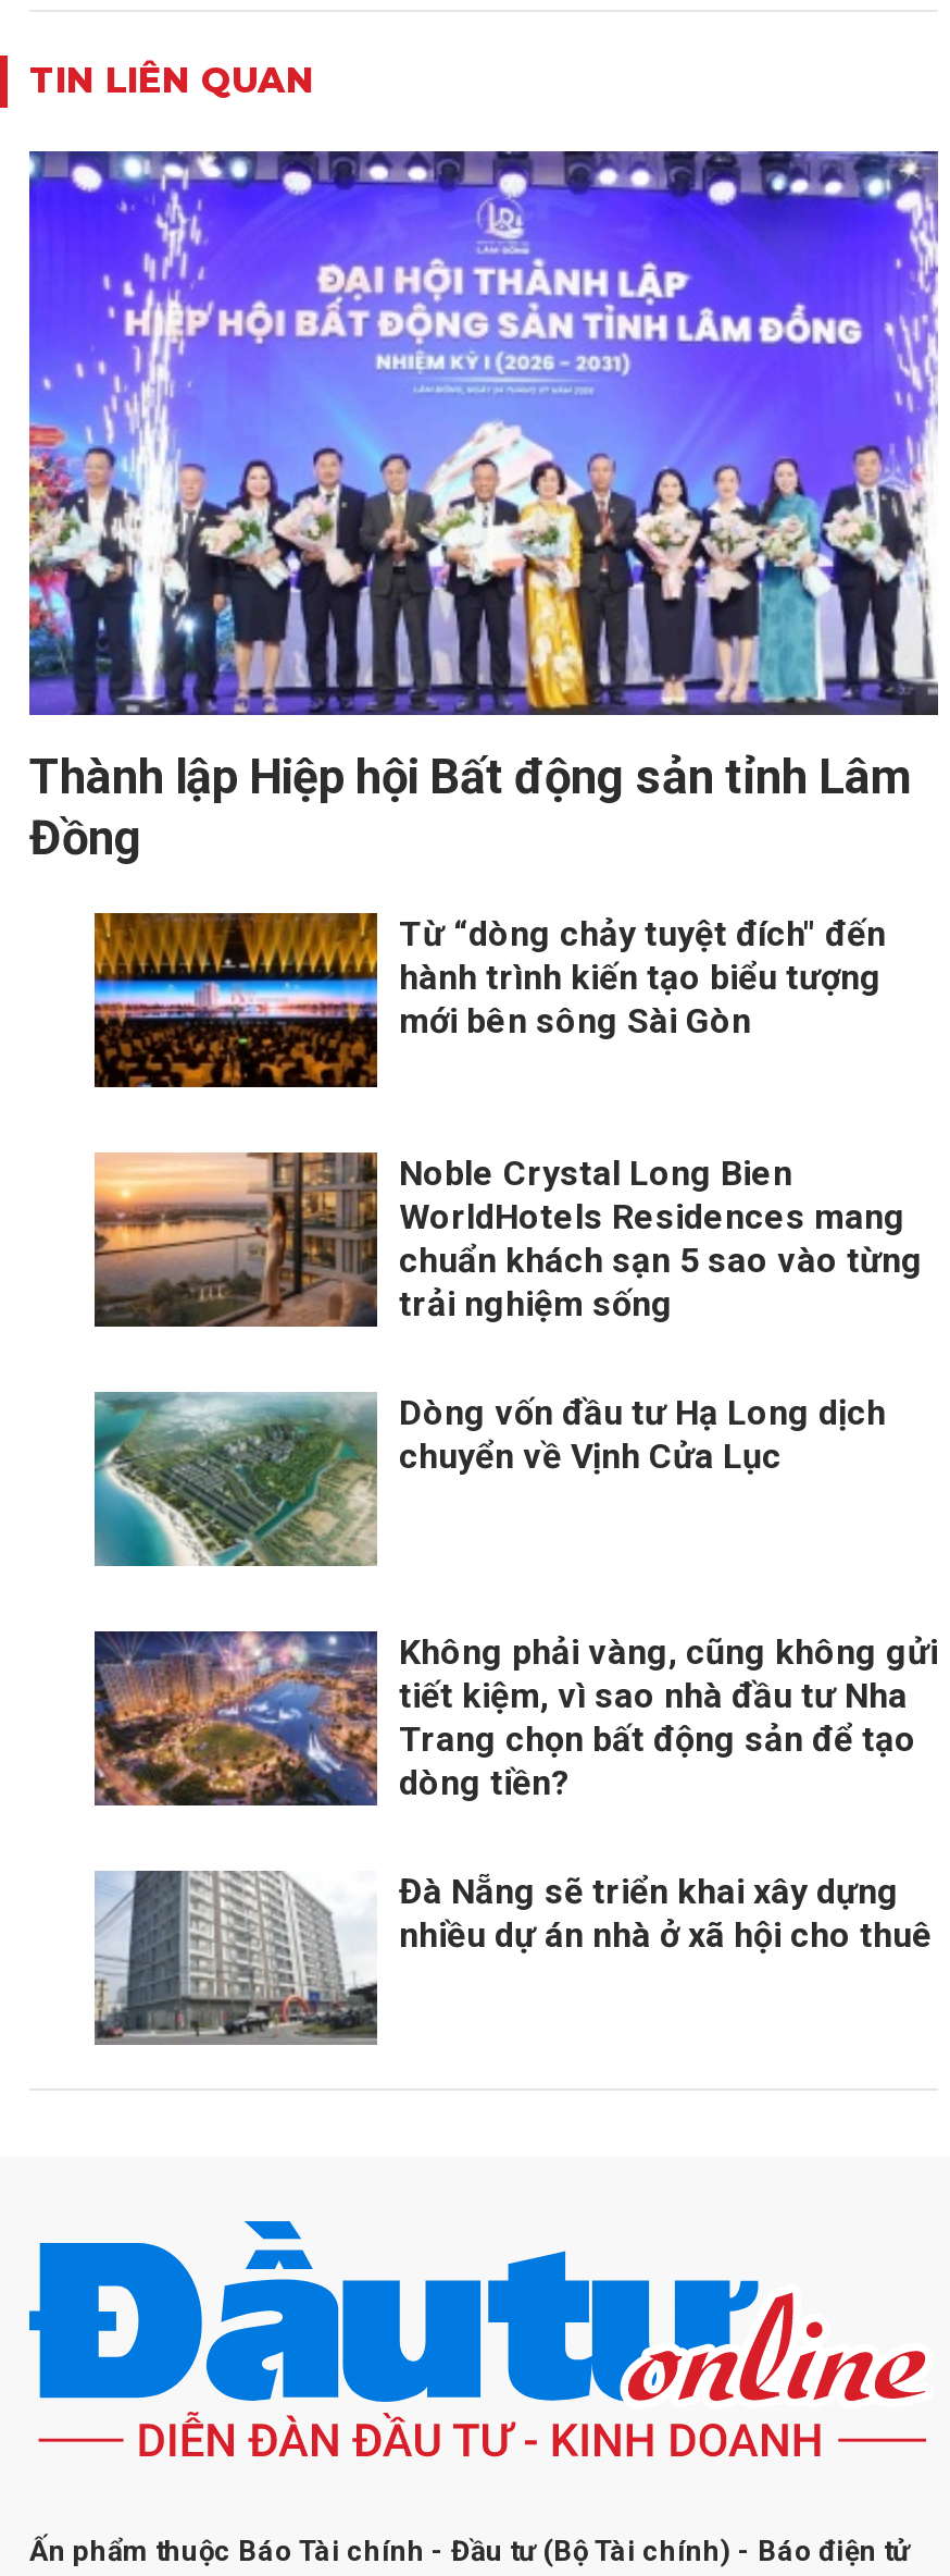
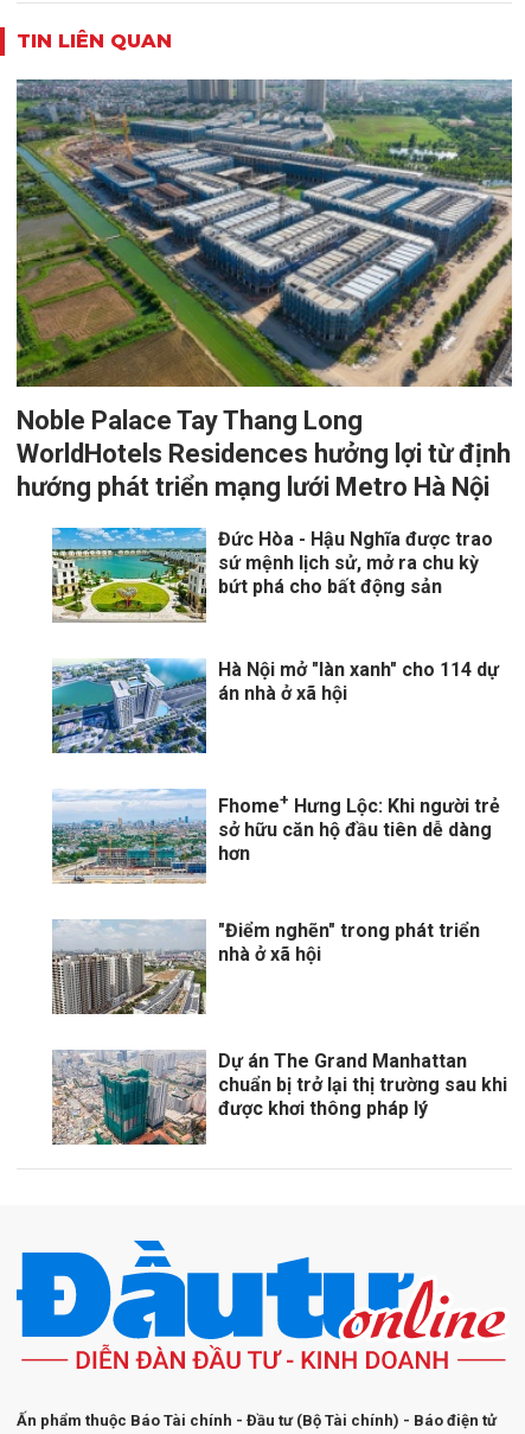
[27,151,938,865] [image] | Thành lập Hiệp hội Bất động sản tỉnh Lâm | Đồng -> [15,79,513,502] [image] | Noble Palace Tay Thang Long | WorldHotels Residences hưởng lợi từ định | hướng phát triển mạng lưới Metro Hà Nội
[92,913,886,1087] [image] | Từ “dòng chảy tuyệt đích" đến | hành trình kiến tạo biểu tượng | mới bên sông Sài Gòn -> [51,527,493,623] [image] | Đức Hòa - Hậu Nghĩa được trao | sứ mệnh lịch sử, mở ra chu kỳ | bứt phá cho bất động sản
[92,1150,923,1329] [image] | Noble Crystal Long Bien | WorldHotels Residences mang | chuẩn khách sạn 5 sao vào từng | trải nghiệm sống -> [51,658,499,754] [image] | Hà Nội mở "làn xanh" cho 114 dự | án nhà ở xã hội
[92,1392,886,1568] [image] | Dòng vốn đầu tư Hạ Long dịch | chuyển về Vịnh Cửa Lục -> [52,789,500,884] [image] | Fhome+ Hưng Lộc: Khi người trẻ | sở hữu căn hộ đầu tiên dễ dàng | hơn
[92,1629,938,1808] [image] | Không phải vàng, cũng không gửi | tiết kiệm, vì sao nhà đầu tư Nha | Trang chọn bất động sản để tạo | dòng tiền? -> [52,919,480,1015] [image] | "Điểm nghẽn" trong phát triển | nhà ở xã hội
[95,1871,934,2045] [image] | Đà Nẵng sẽ triển khai xây dựng | nhiều dự án nhà ở xã hội cho thuê -> [52,1050,507,1146] [image] | Dự án The Grand Manhattan | chuẩn bị trở lại thị trường sau khi | được khơi thông pháp lý

